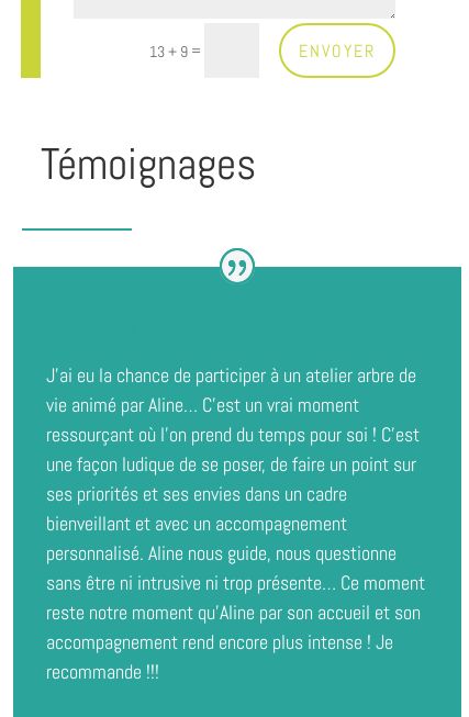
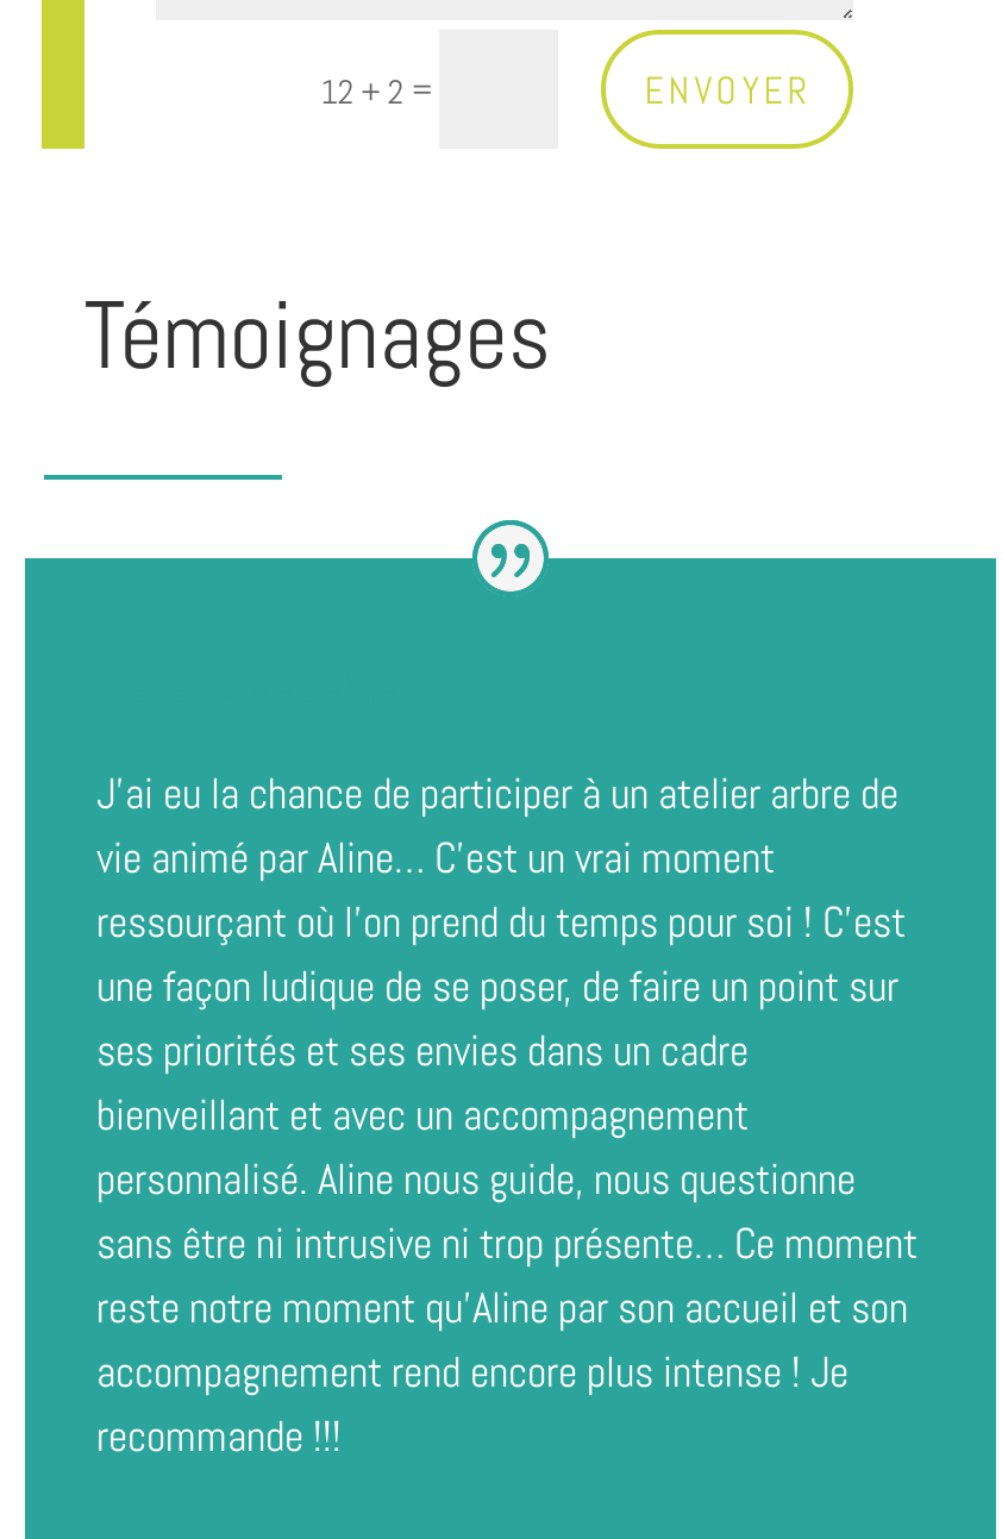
[150,41,205,61] 13 + 9 = -> [321,68,440,113] 12 + 2 =

